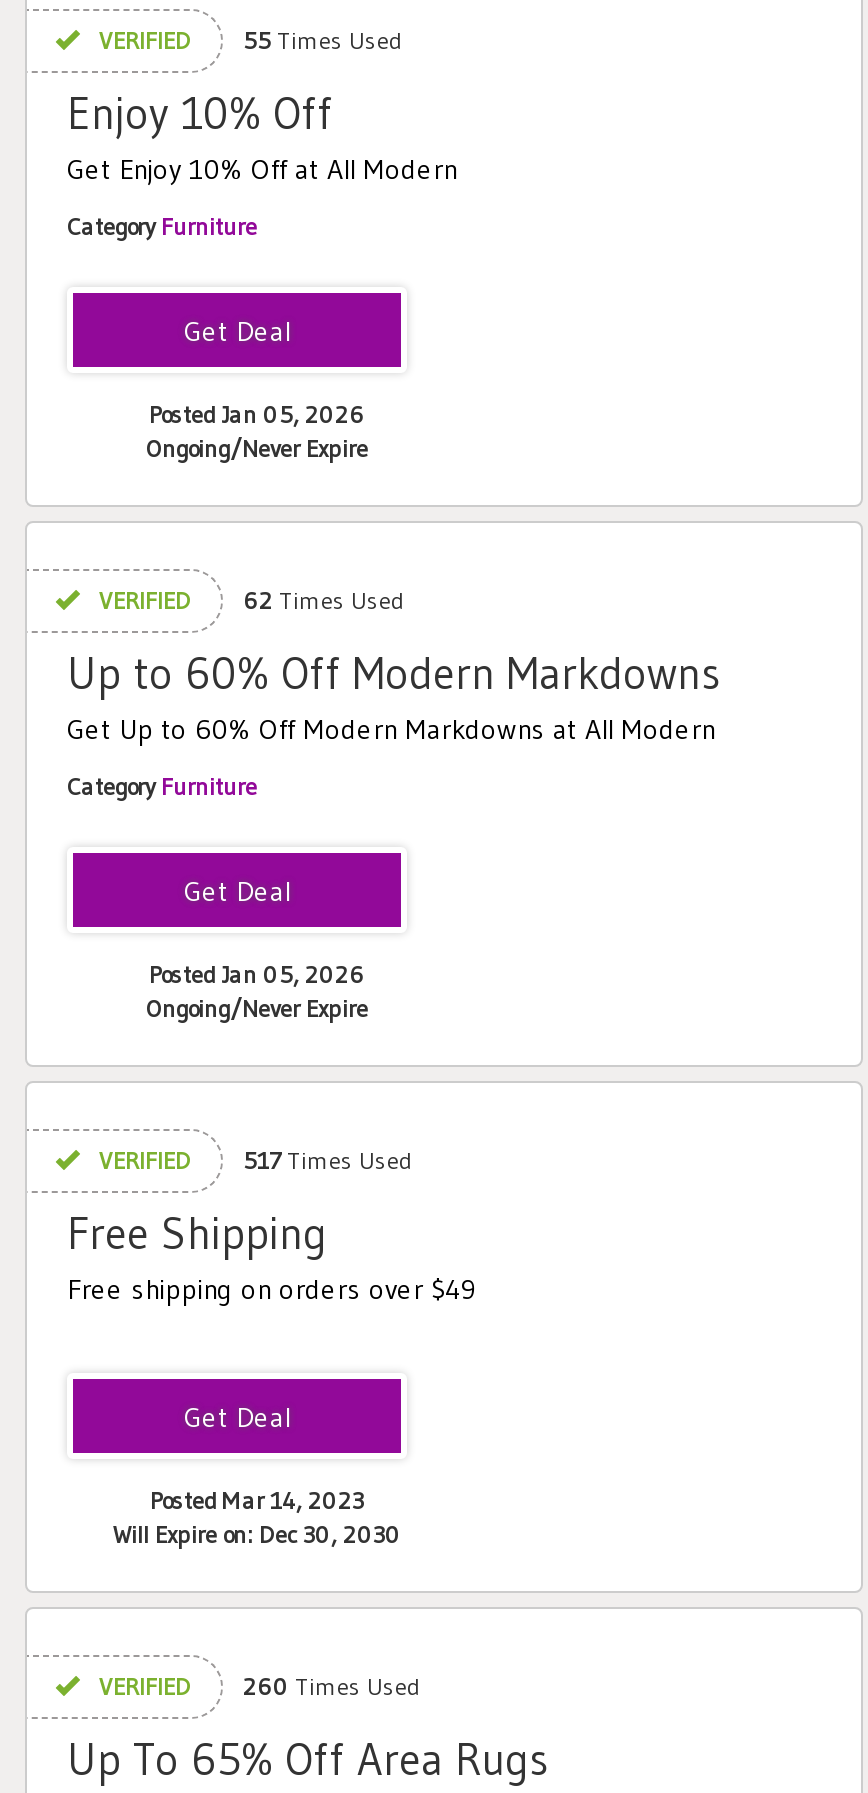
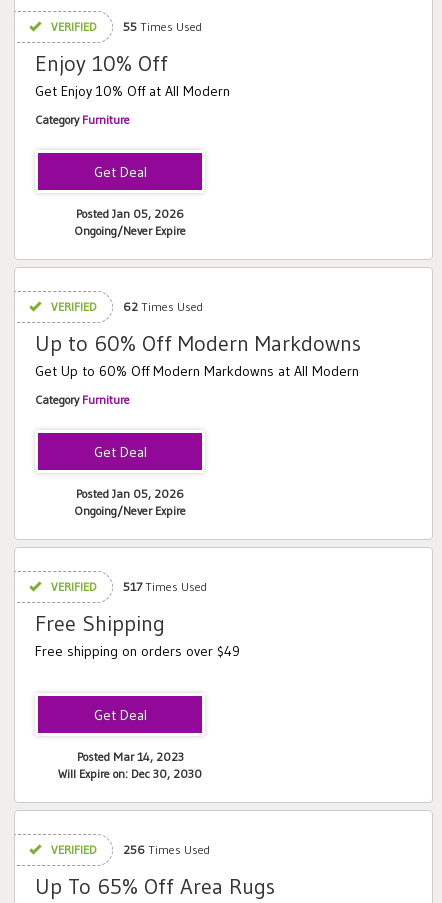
[93,1671,419,1701] VERIFIED 260 Times Used -> [48,842,210,857] VERIFIED 256 Times Used

